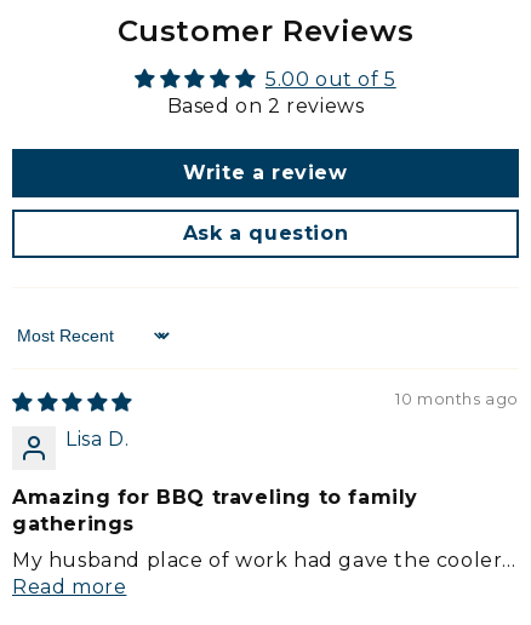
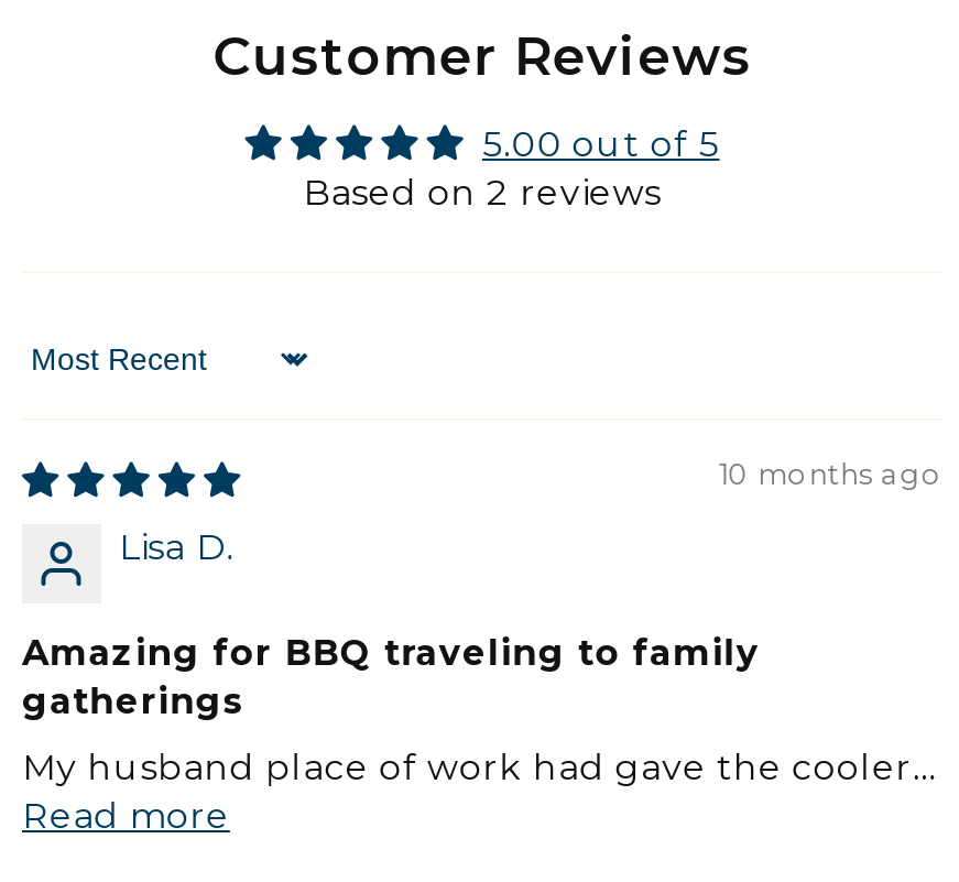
[183,161,348,244] Write a review | Ask a question -> none

